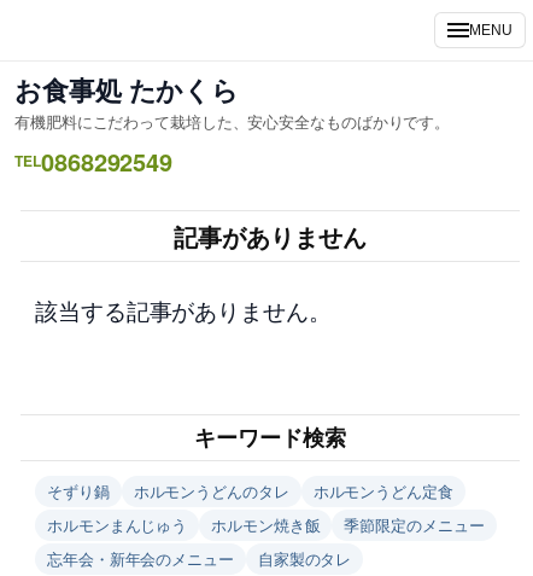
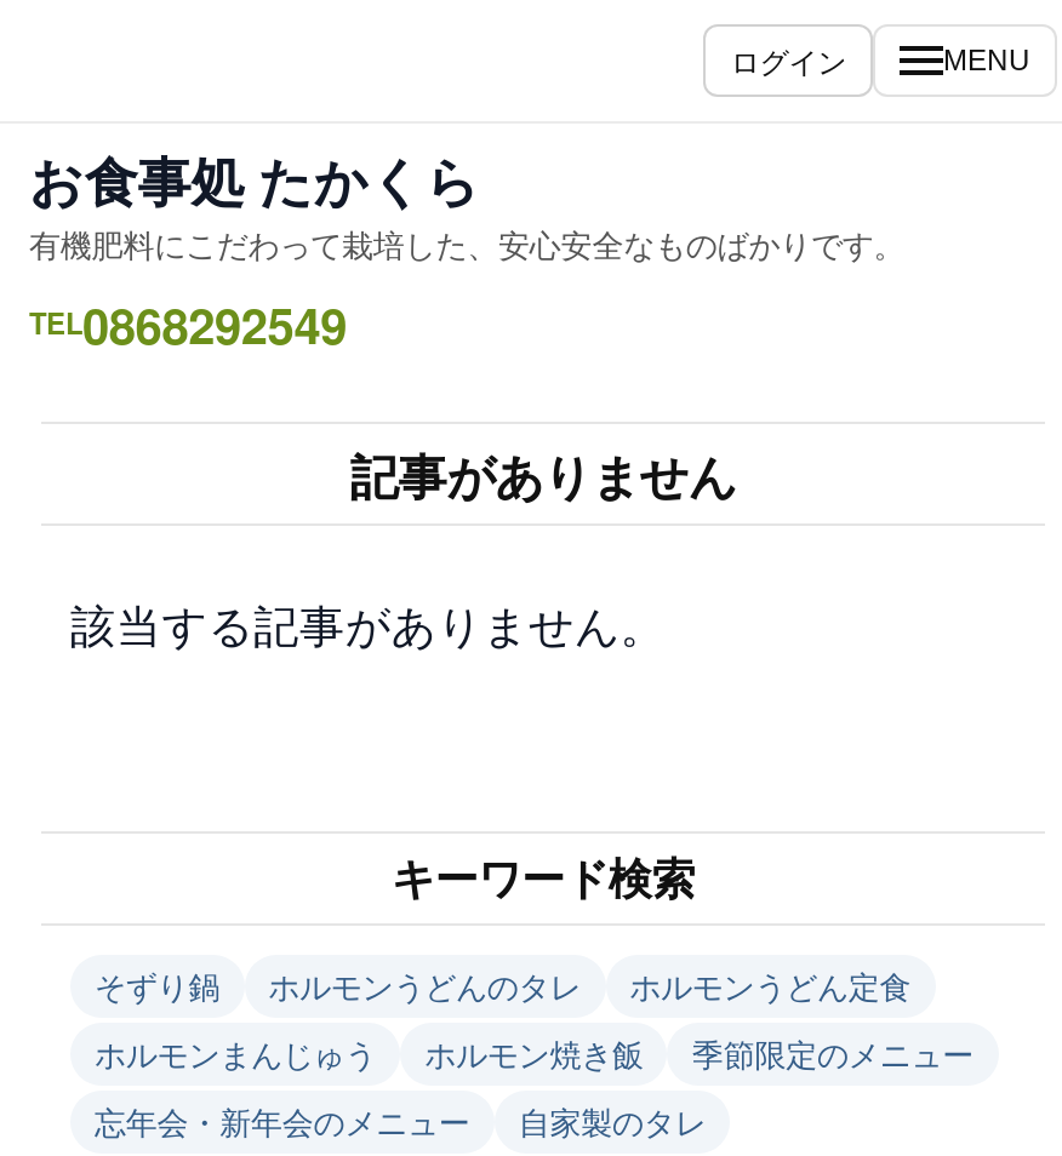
none -> [731,39,846,80] ログイン

